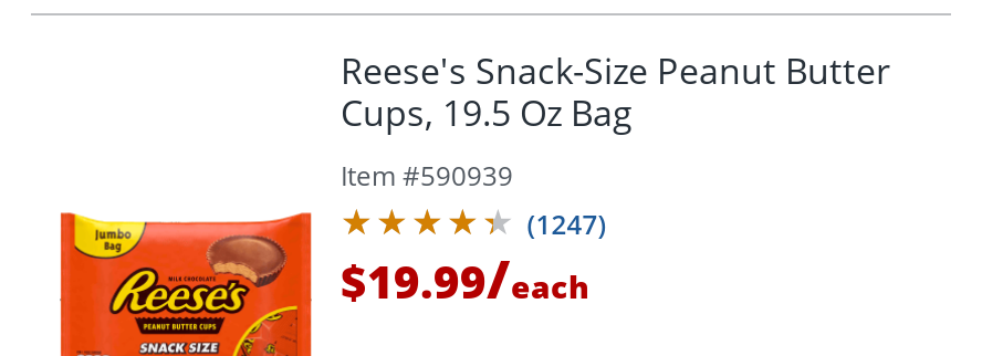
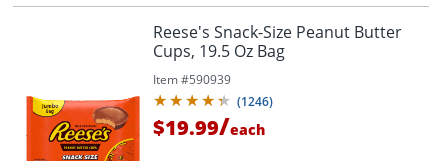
[527,205,606,243] (1247) -> [237,93,273,110] (1246)

